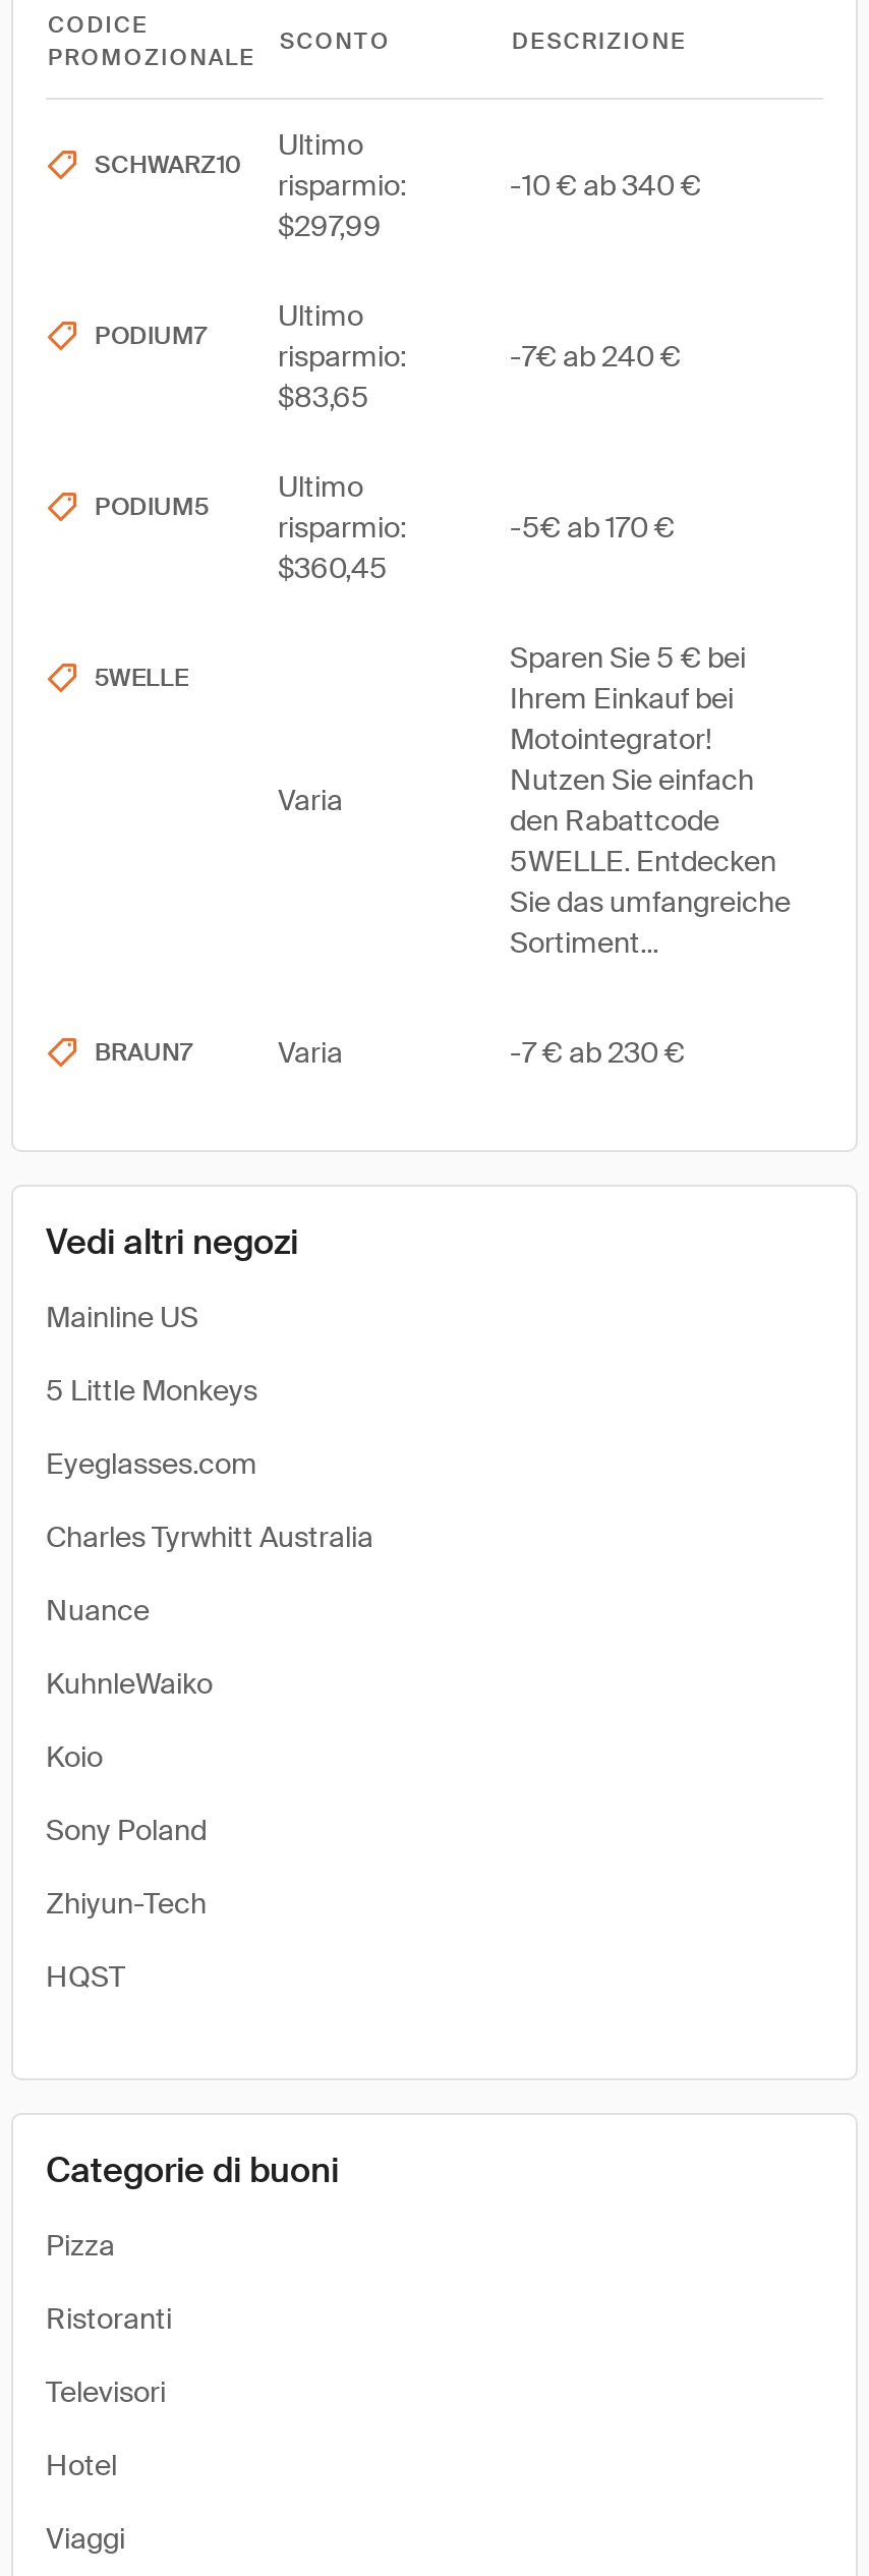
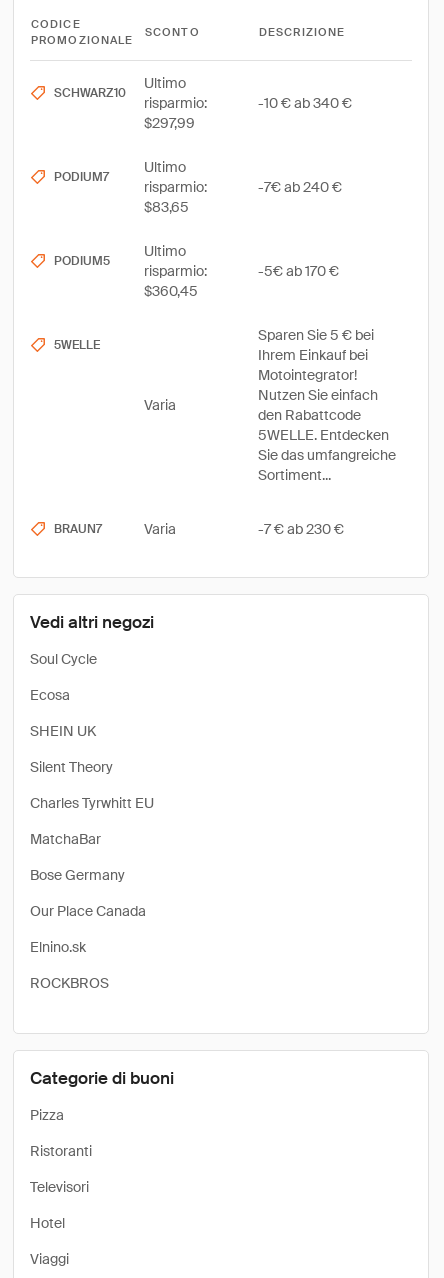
[46,1299,198,1335] Mainline US -> [30,650,97,668] Soul Cycle
[46,1372,257,1409] 5 Little Monkeys -> [30,686,70,704] Ecosa
[46,1445,257,1482] Eyeglasses.com -> [30,722,96,740] SHEIN UK
[46,1519,373,1555] Charles Tyrwhitt Australia -> [30,758,113,776] Silent Theory
[46,1592,150,1628] Nuance -> [30,794,154,812] Charles Tyrwhitt EU
[46,1665,213,1702] KuhnleWaiko -> [30,830,101,848] MatchaBar
[46,1738,103,1775] Koio -> [30,866,125,884] Bose Germany
[46,1812,207,1848] Sony Poland -> [30,902,146,920] Our Place Canada
[46,1885,207,1922] Zhiyun-Tech -> [30,938,86,956] Elnino.sk
[46,1958,125,1995] HQST -> [30,974,109,992] ROCKBROS

